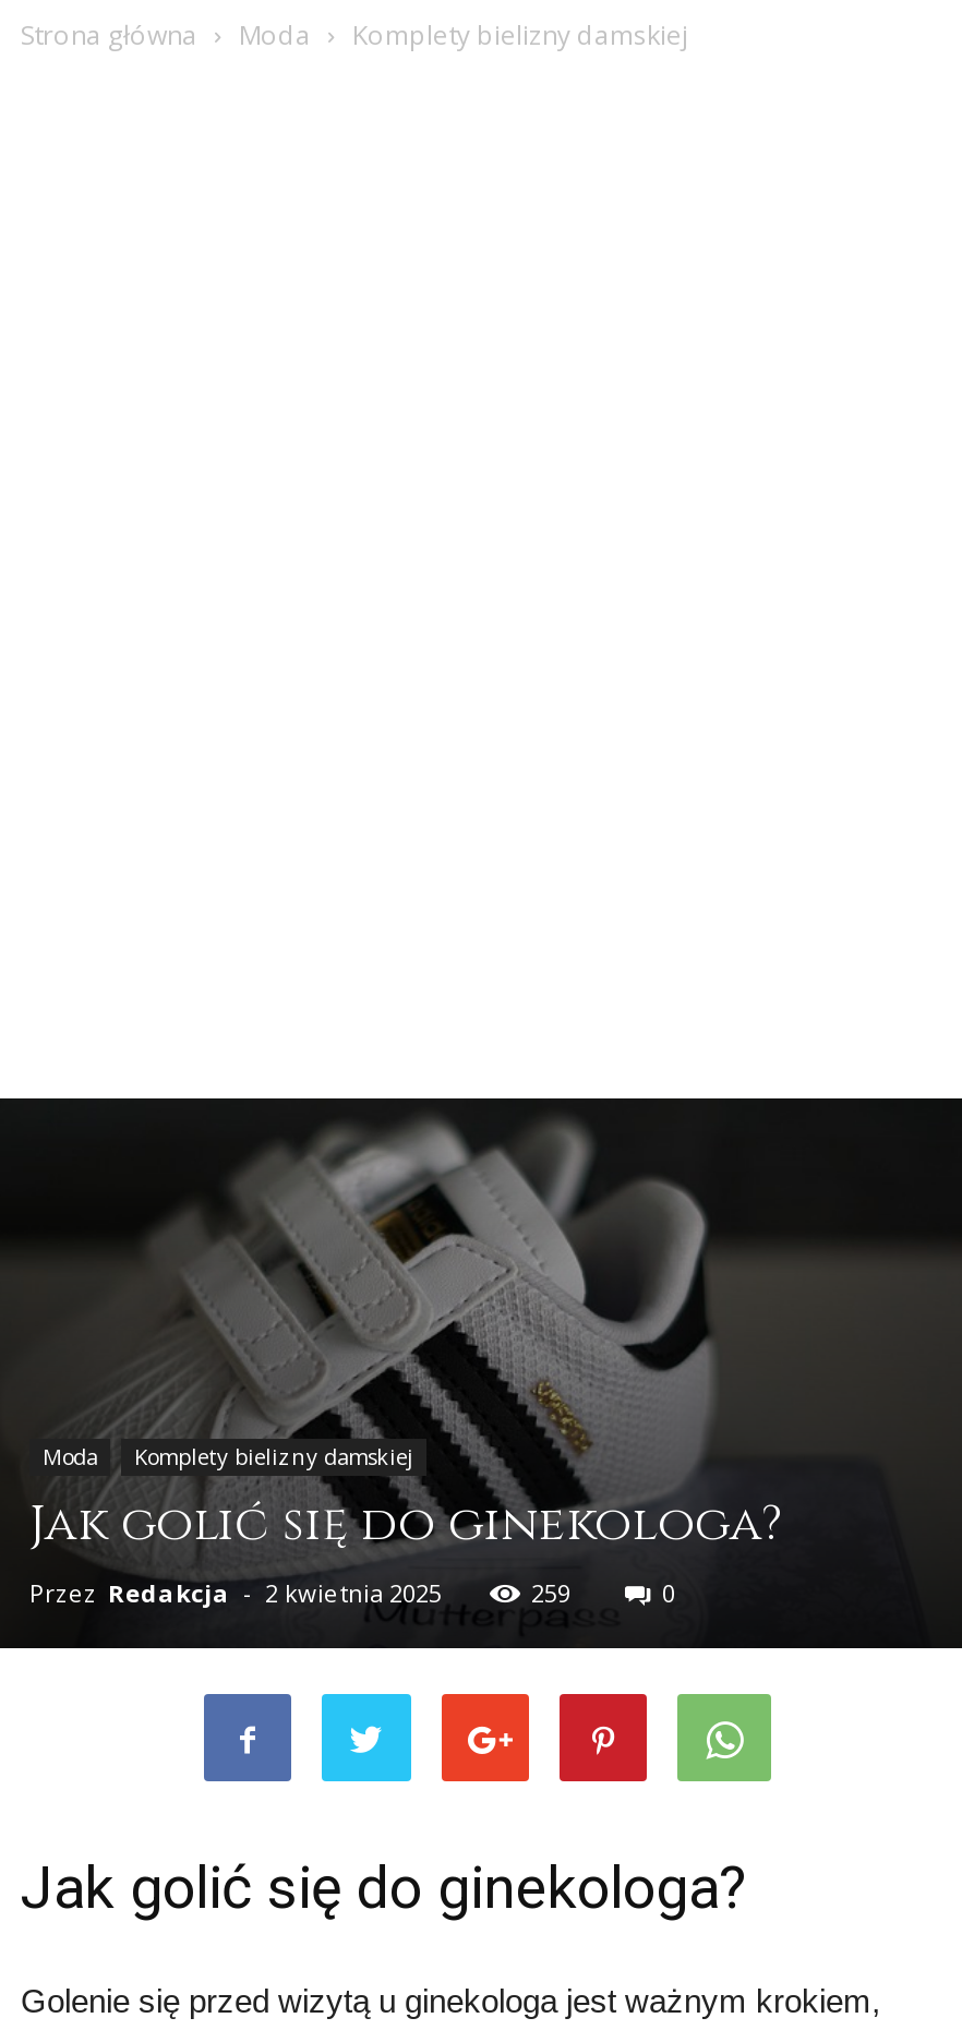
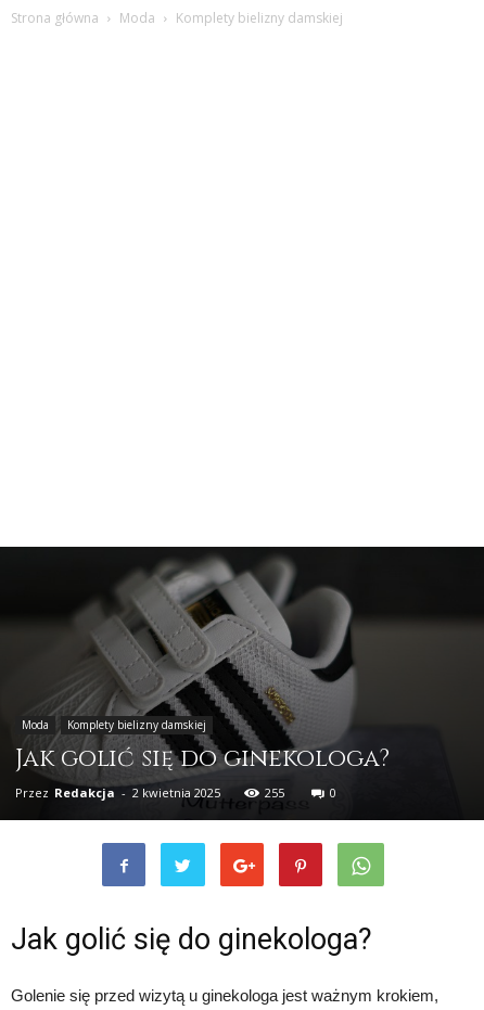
[531,1576,570,1609] 259 -> [265,784,284,801] 255

